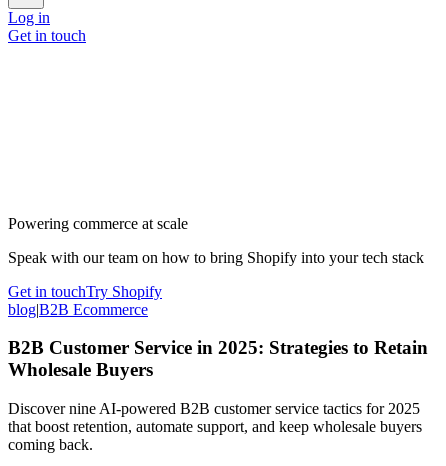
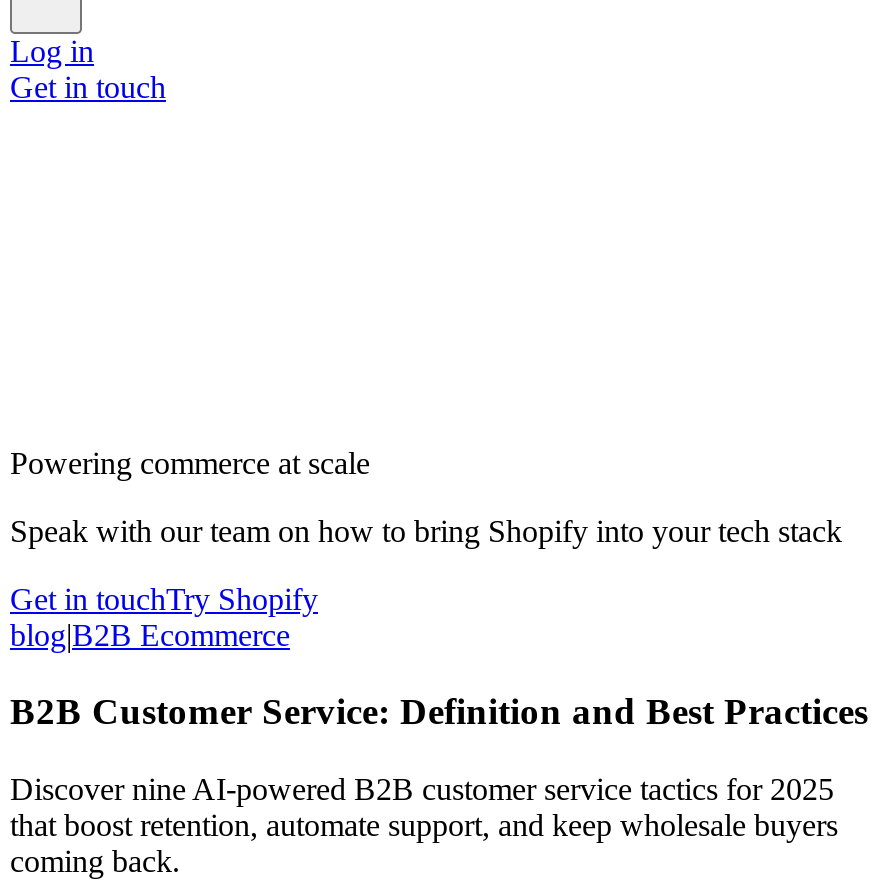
[8,337,428,380] B2B Customer Service in 2025: Strategies to Retain | Wholesale Buyers -> [10,691,868,733] B2B Customer Service: Definition and Best Practices

